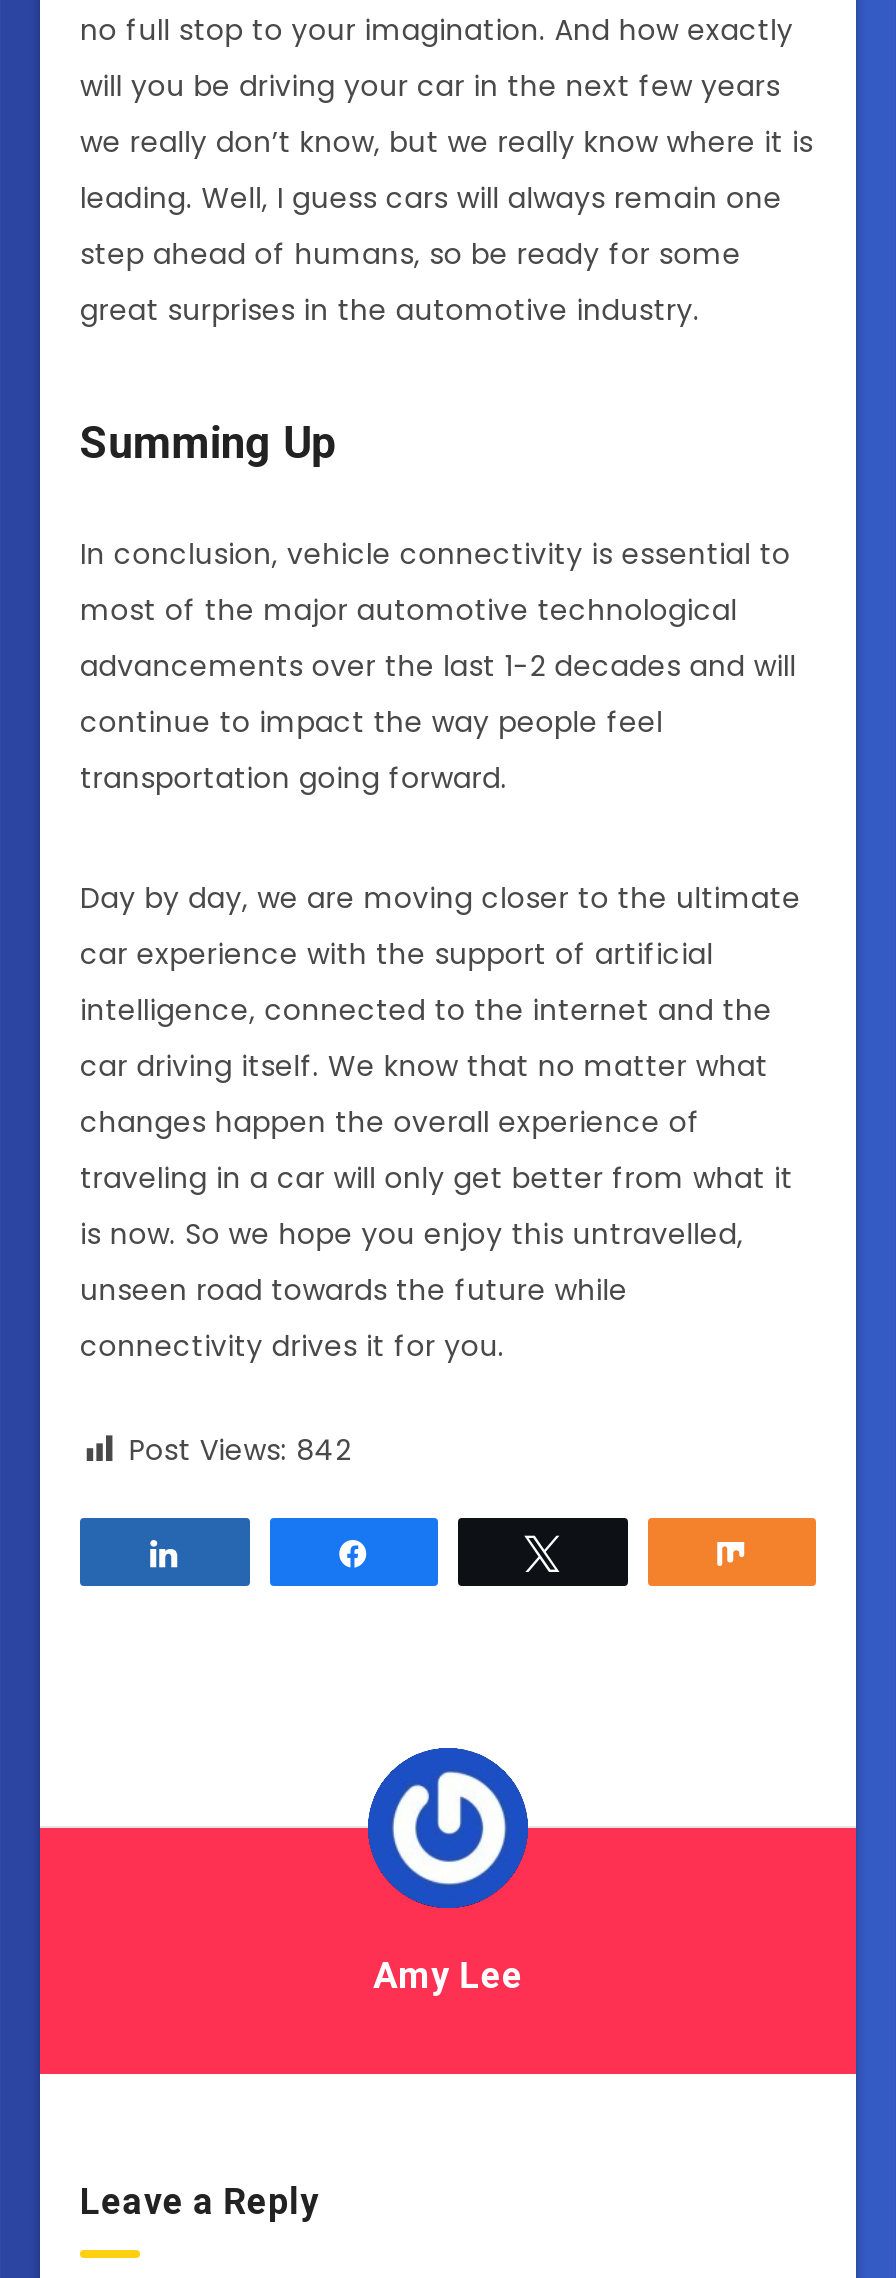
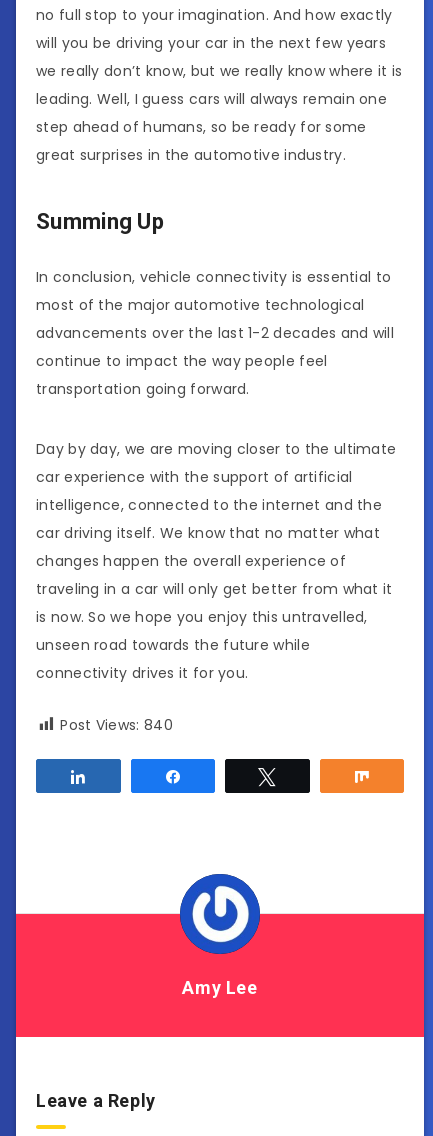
[129,1429,352,1469] Post Views: 842 -> [60,715,173,735] Post Views: 840

